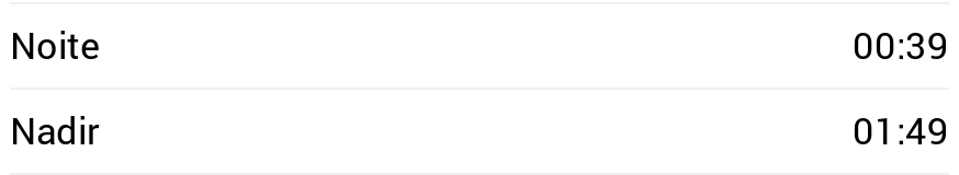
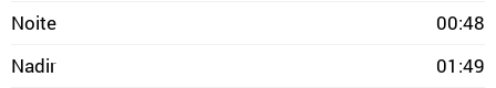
[853,20,949,70] 00:39 -> [436,10,485,35] 00:48

